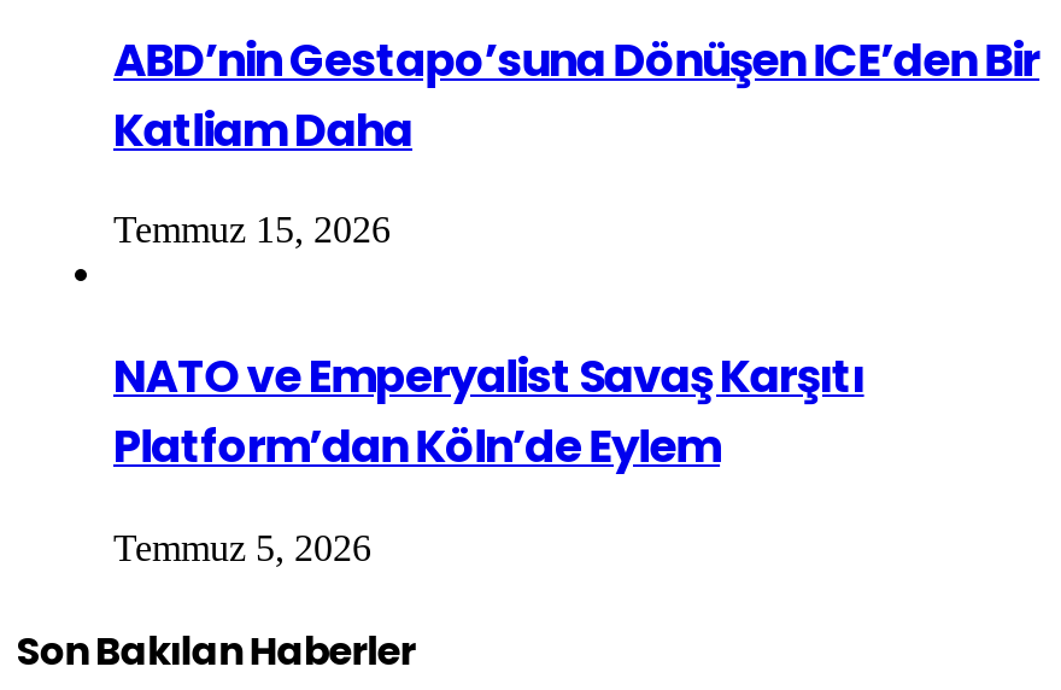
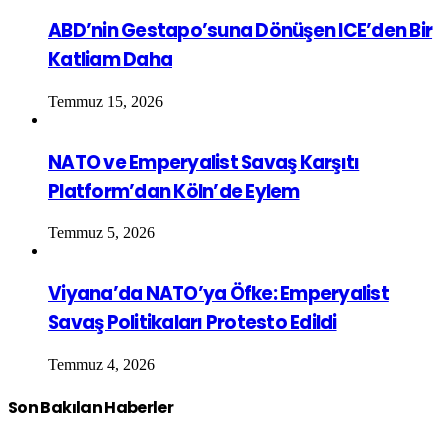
none -> [48,280,389,373] Viyana’da NATO’ya Öfke: Emperyalist | Savaş Politikaları Protesto Edildi | Temmuz 4, 2026

